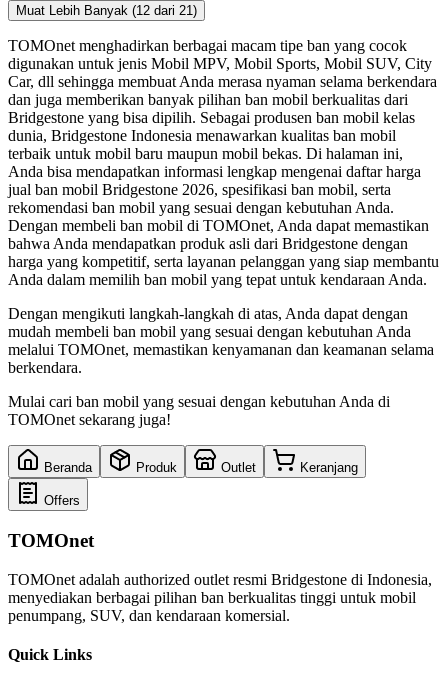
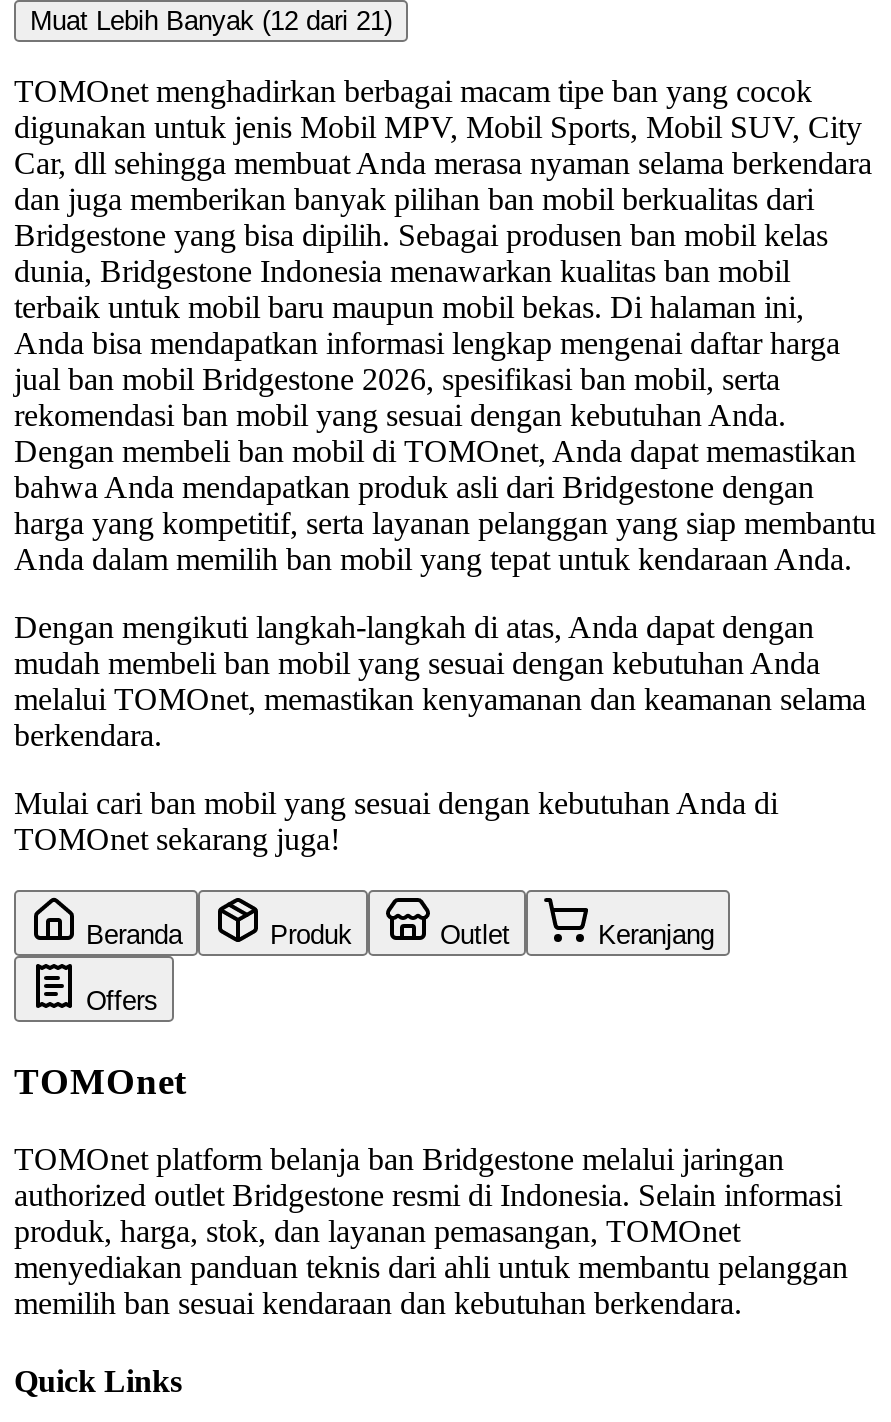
[8,570,432,623] TOMOnet adalah authorized outlet resmi Bridgestone di Indonesia, | menyediakan berbagai pilihan ban berkualitas tinggi untuk mobil | penumpang, SUV, dan kendaraan komersial. -> [14,1141,848,1319] TOMOnet platform belanja ban Bridgestone melalui jaringan | authorized outlet Bridgestone resmi di Indonesia. Selain informasi | produk, harga, stok, dan layanan pemasangan, TOMOnet | menyediakan panduan teknis dari ahli untuk membantu pelanggan | memilih ban sesuai kendaraan dan kebutuhan berkendara.

